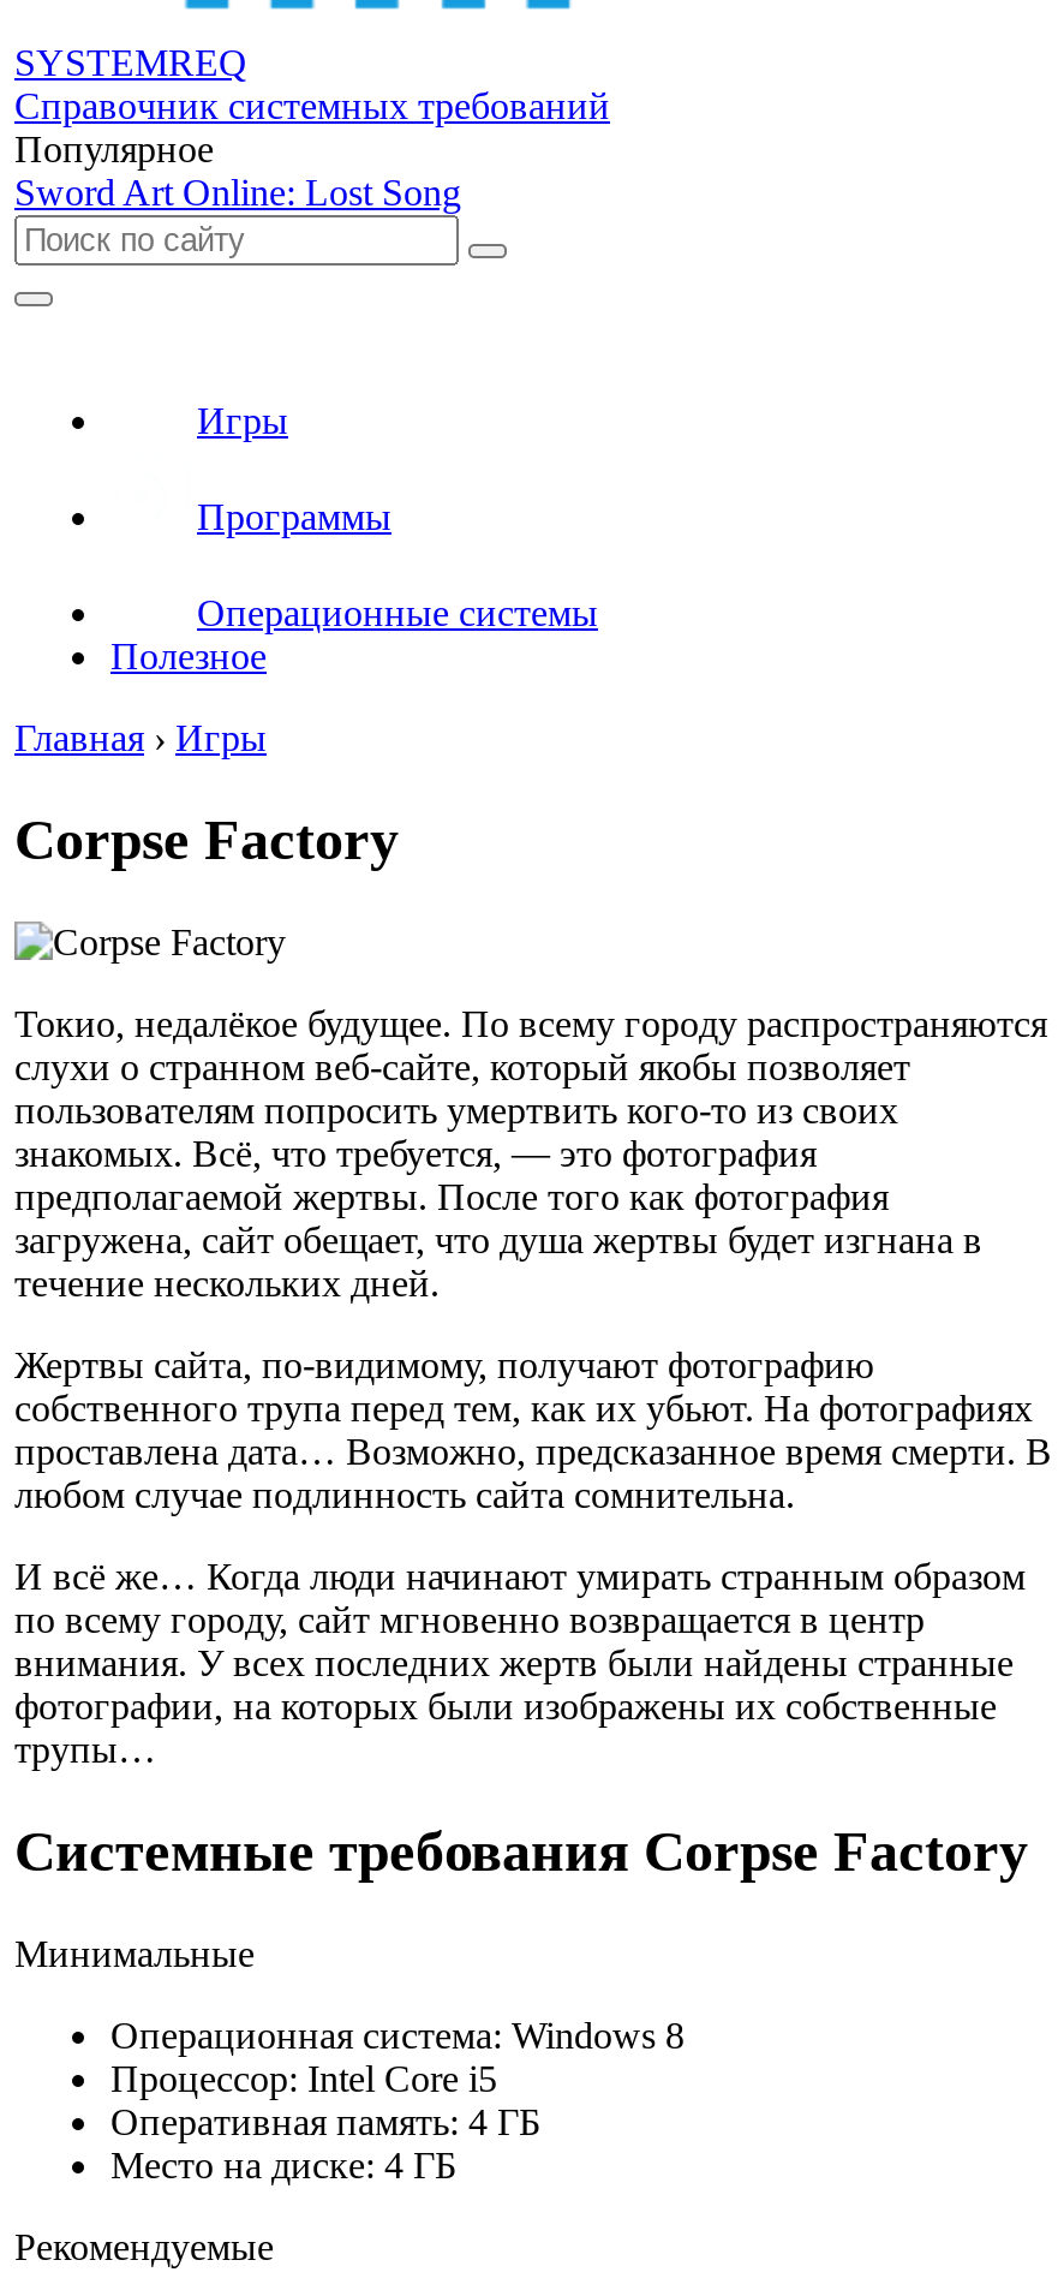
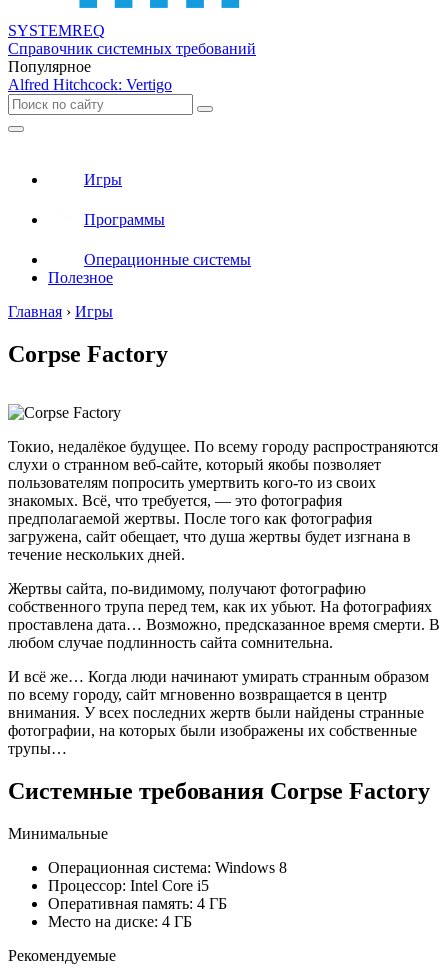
[14,172,461,213] Sword Art Online: Lost Song -> [8,76,172,93] Alfred Hitchcock: Vertigo

